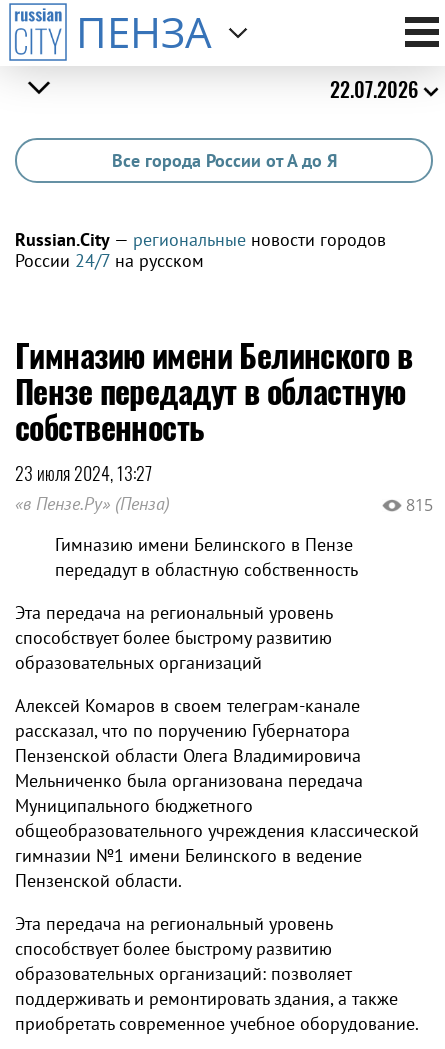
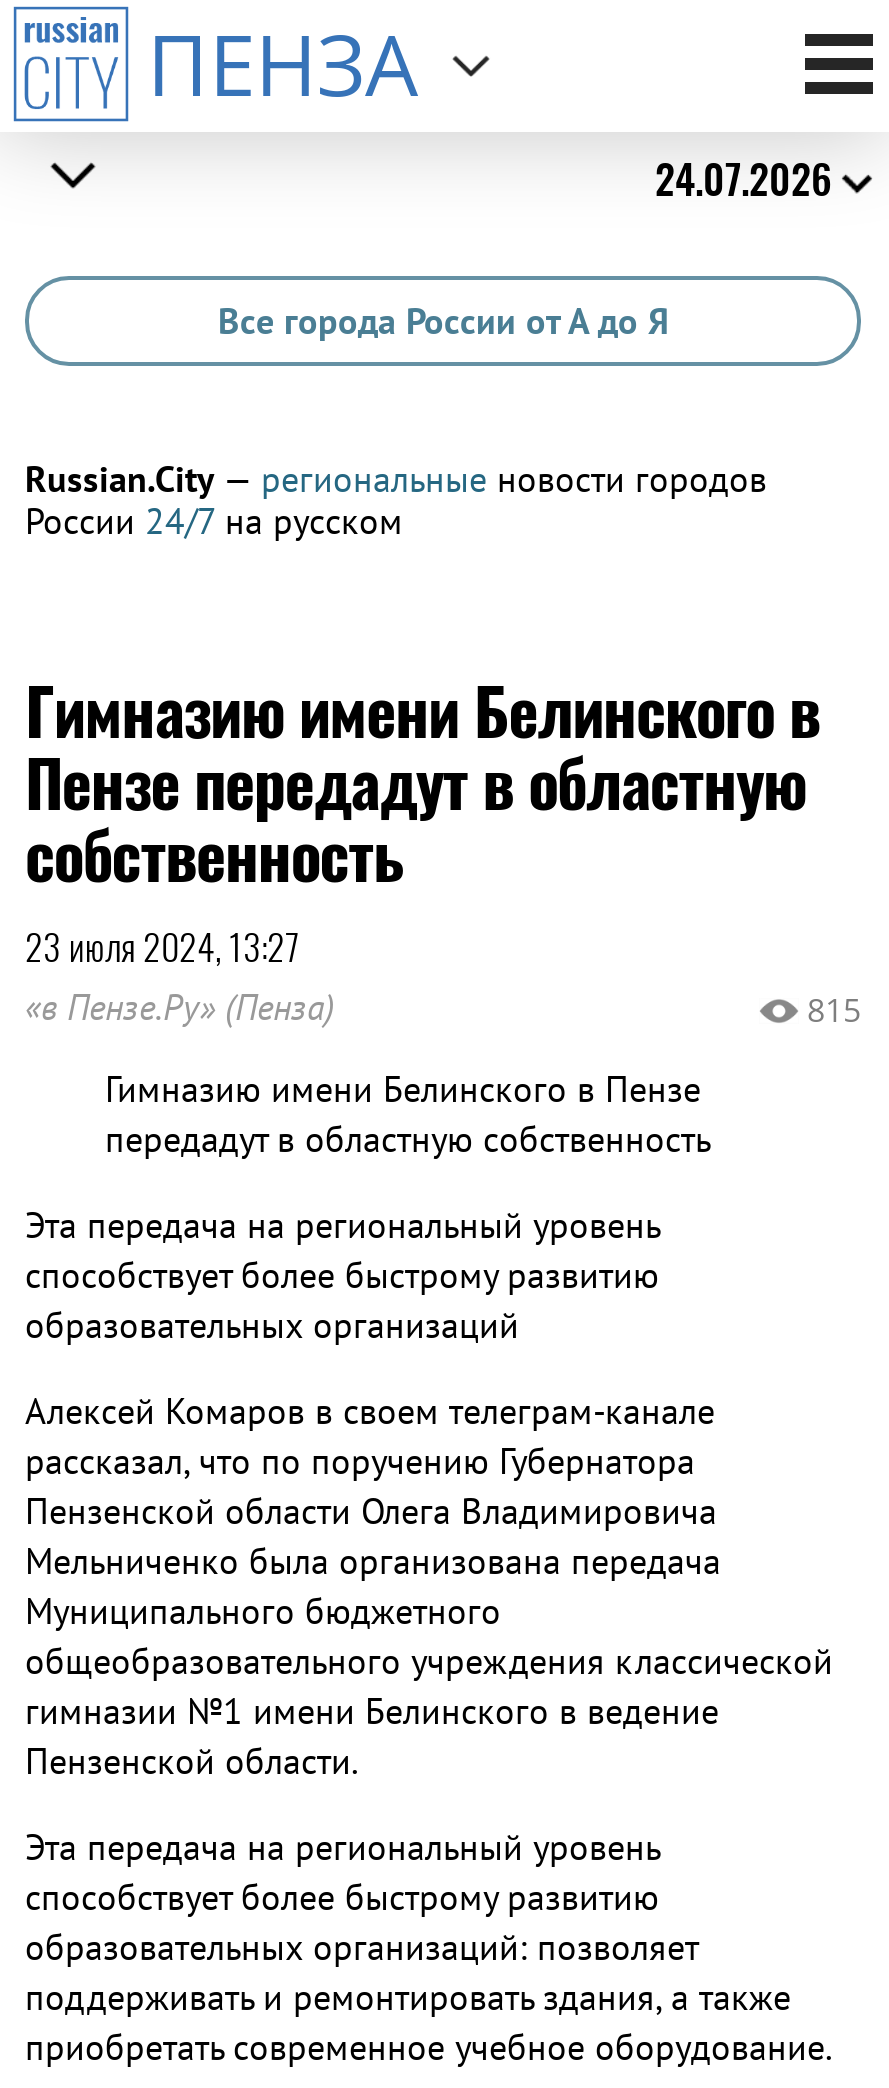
[330,74,418,104] 22.07.2026 -> [655,148,831,208] 24.07.2026

